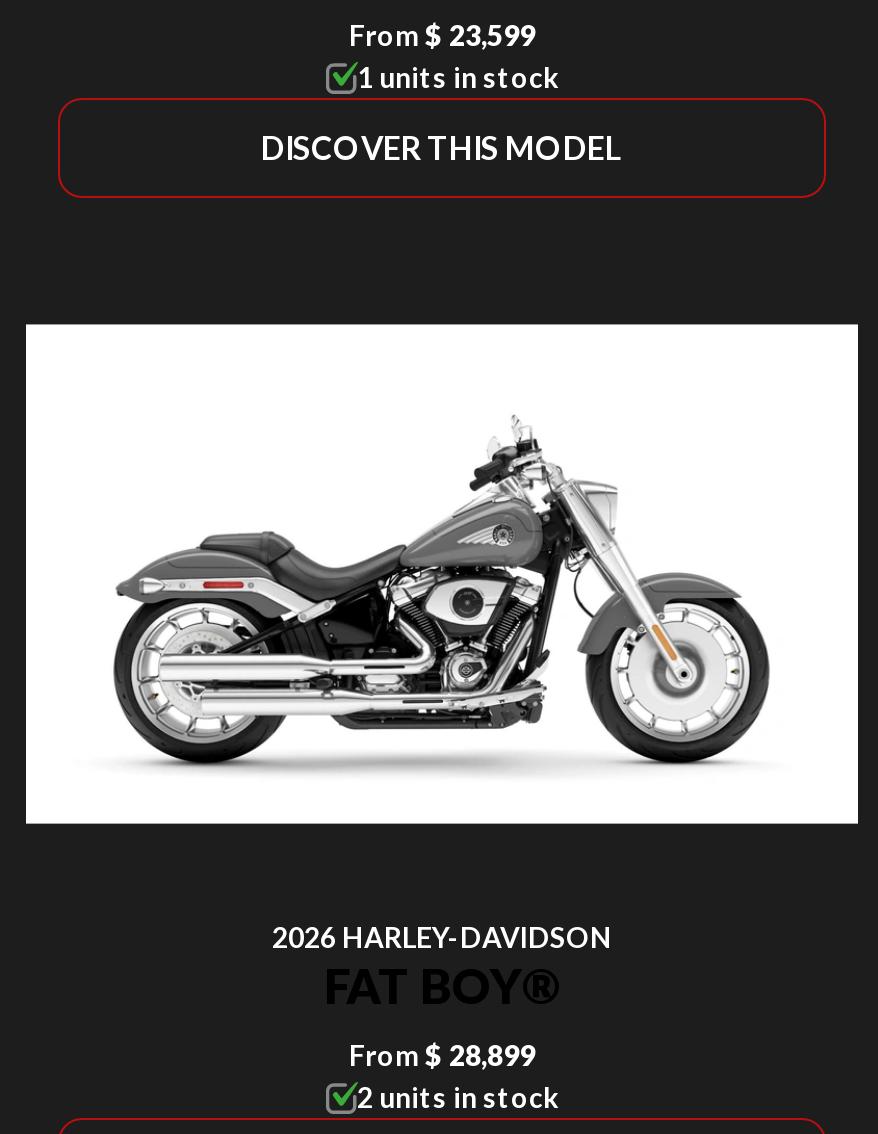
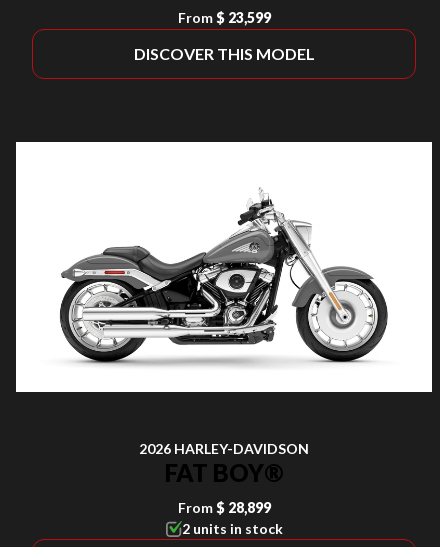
[357,60,559,94] 1 units in stock -> none

